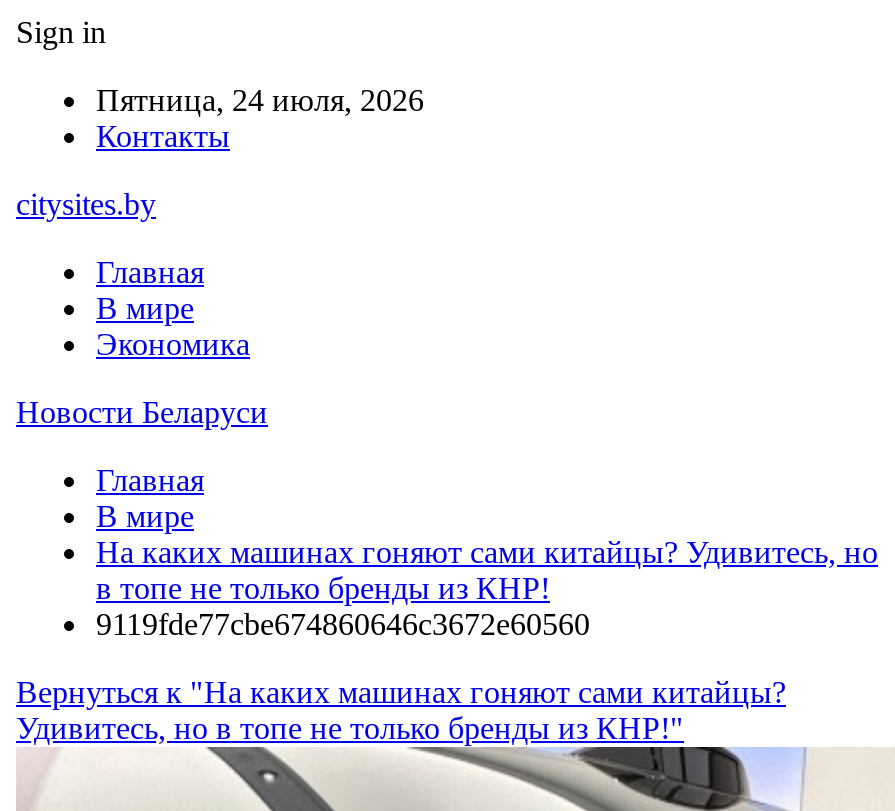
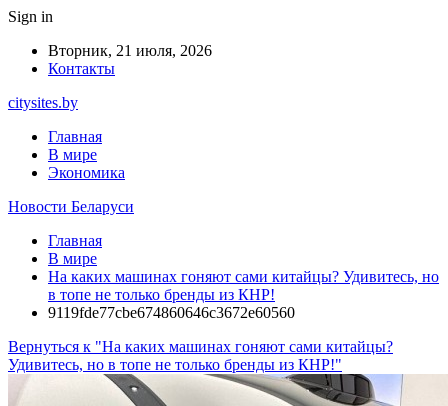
[96,83,424,117] Пятница, 24 июля, 2026 -> [48,42,212,59] Вторник, 21 июля, 2026

